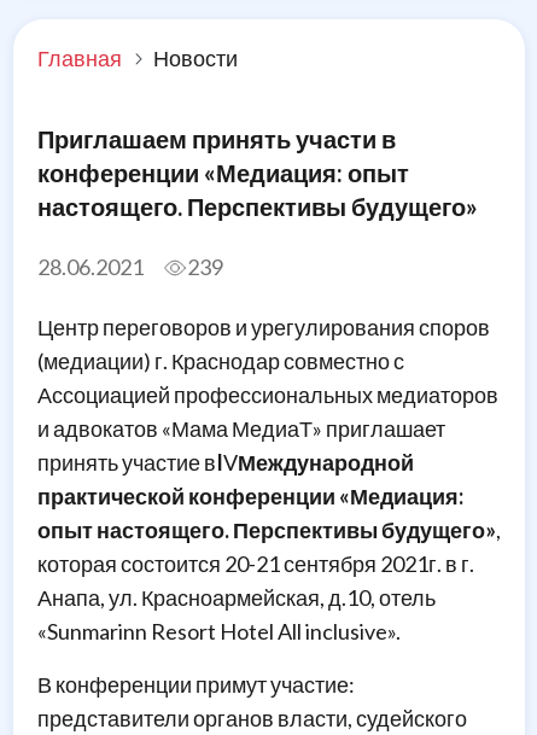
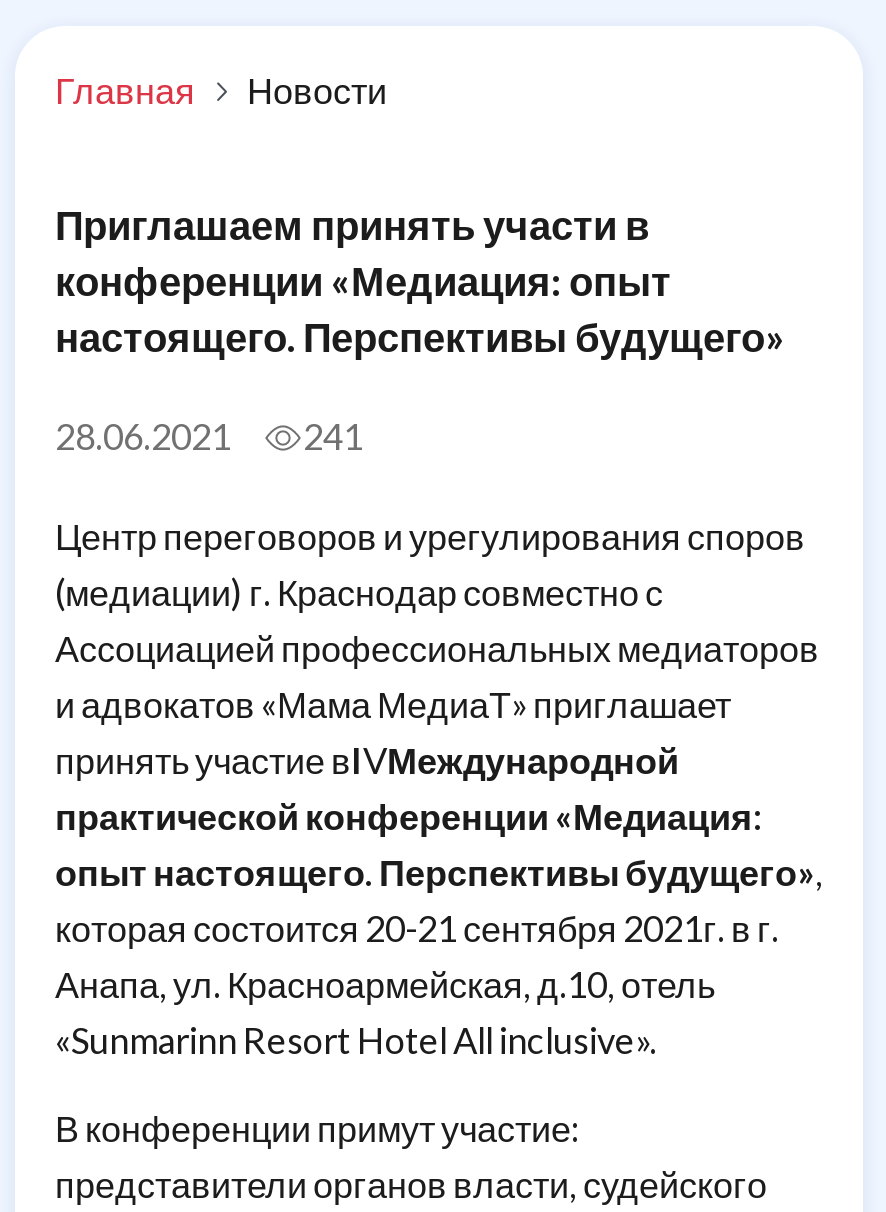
[37,253,223,280] 28.06.2021 239 -> [55,414,363,458] 28.06.2021 241

